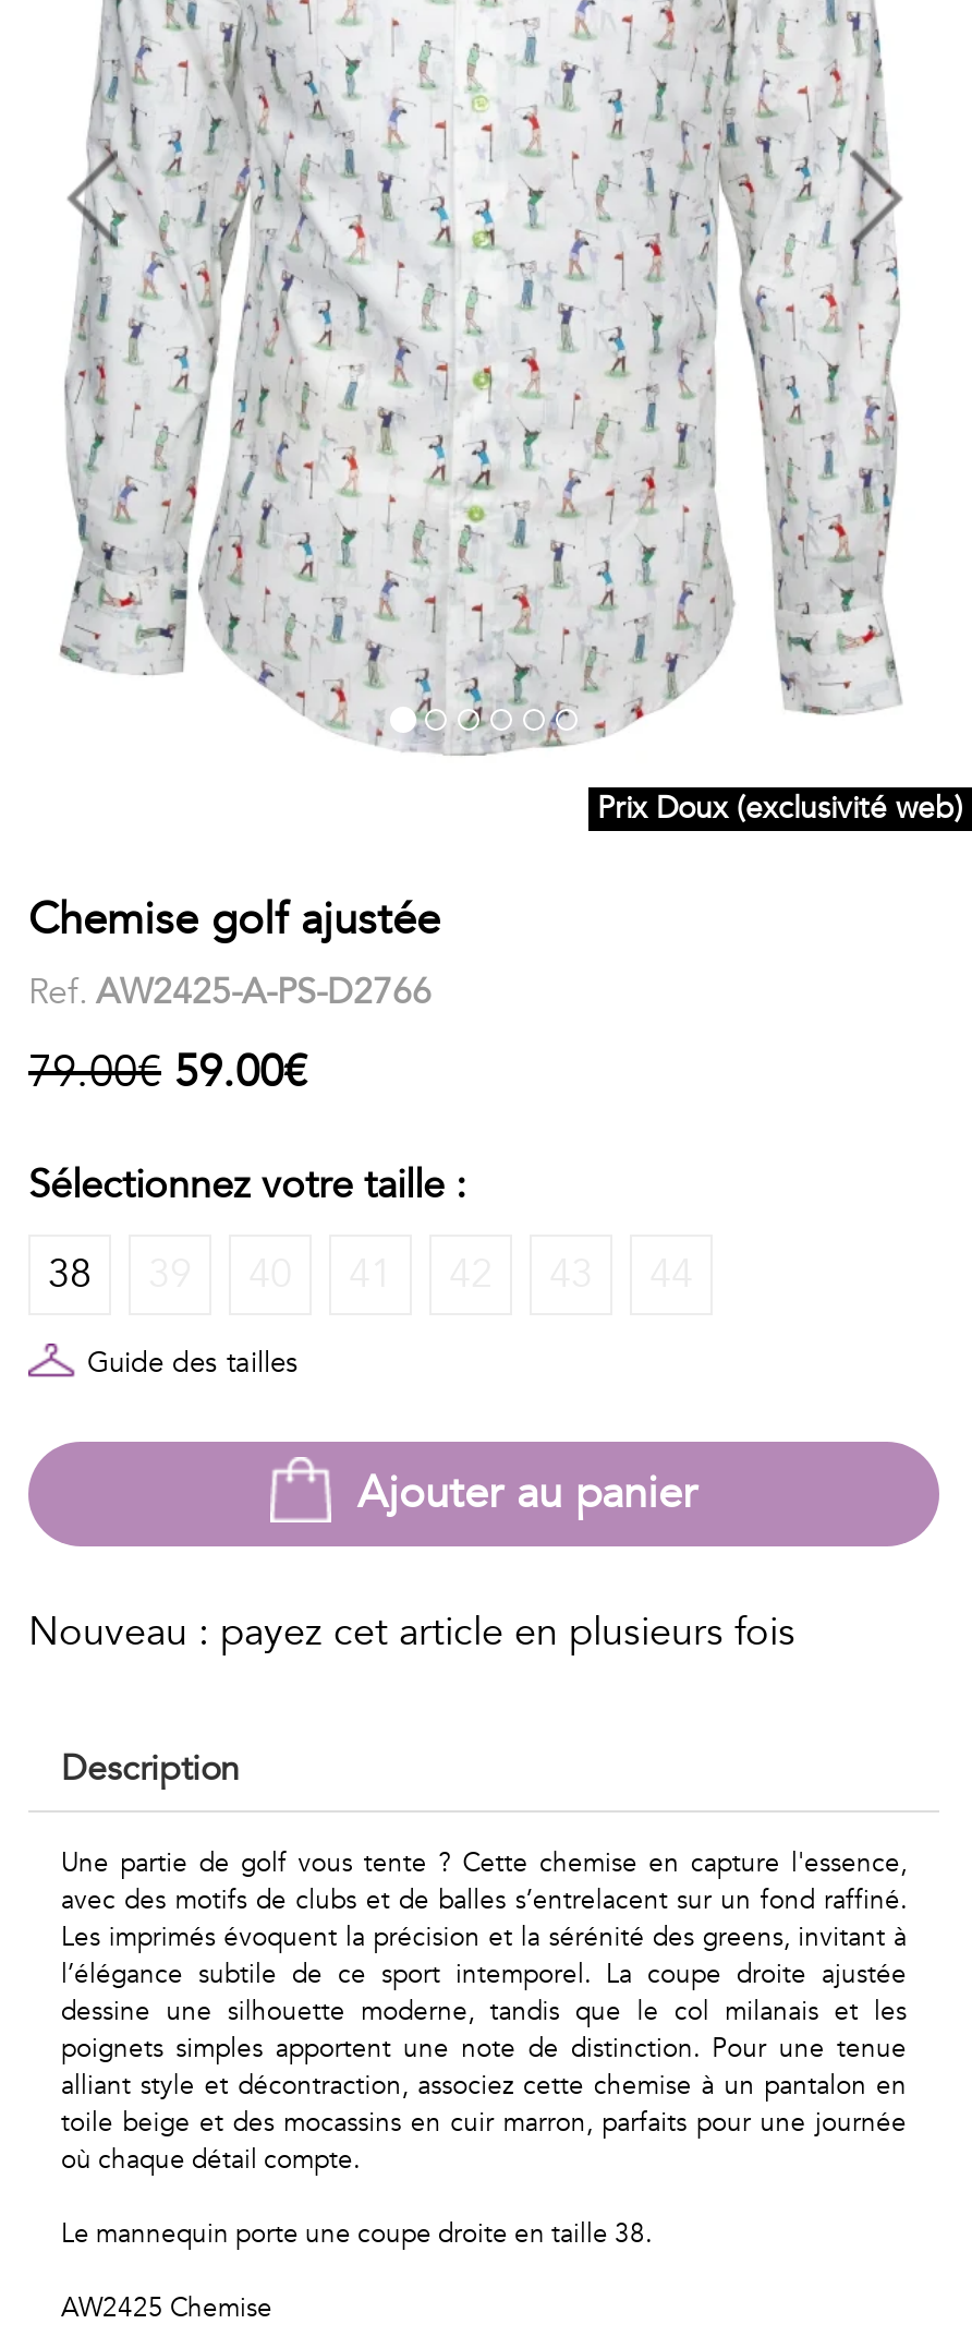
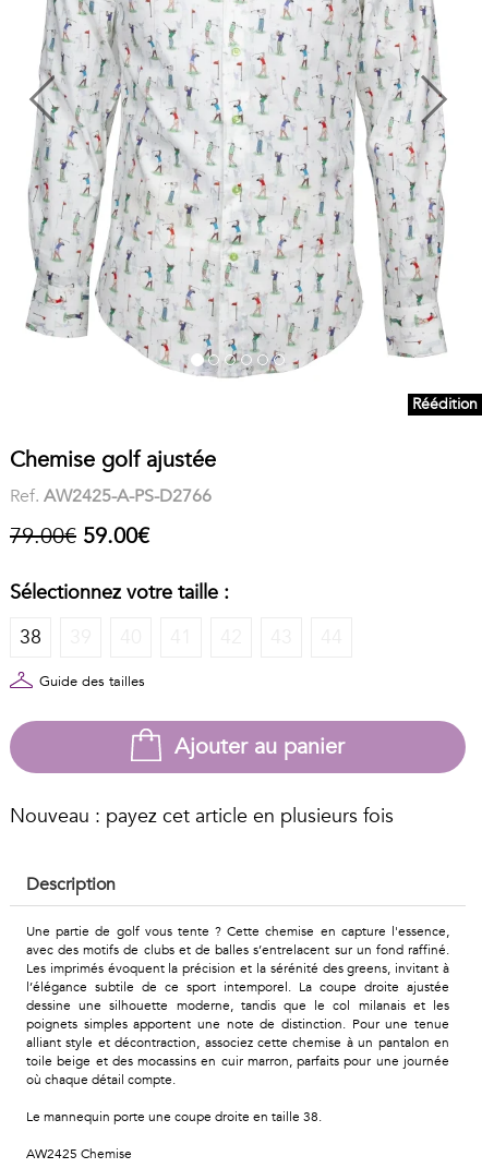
[597,788,963,829] Prix Doux (exclusivité web) -> [412,394,478,415] Réédition

